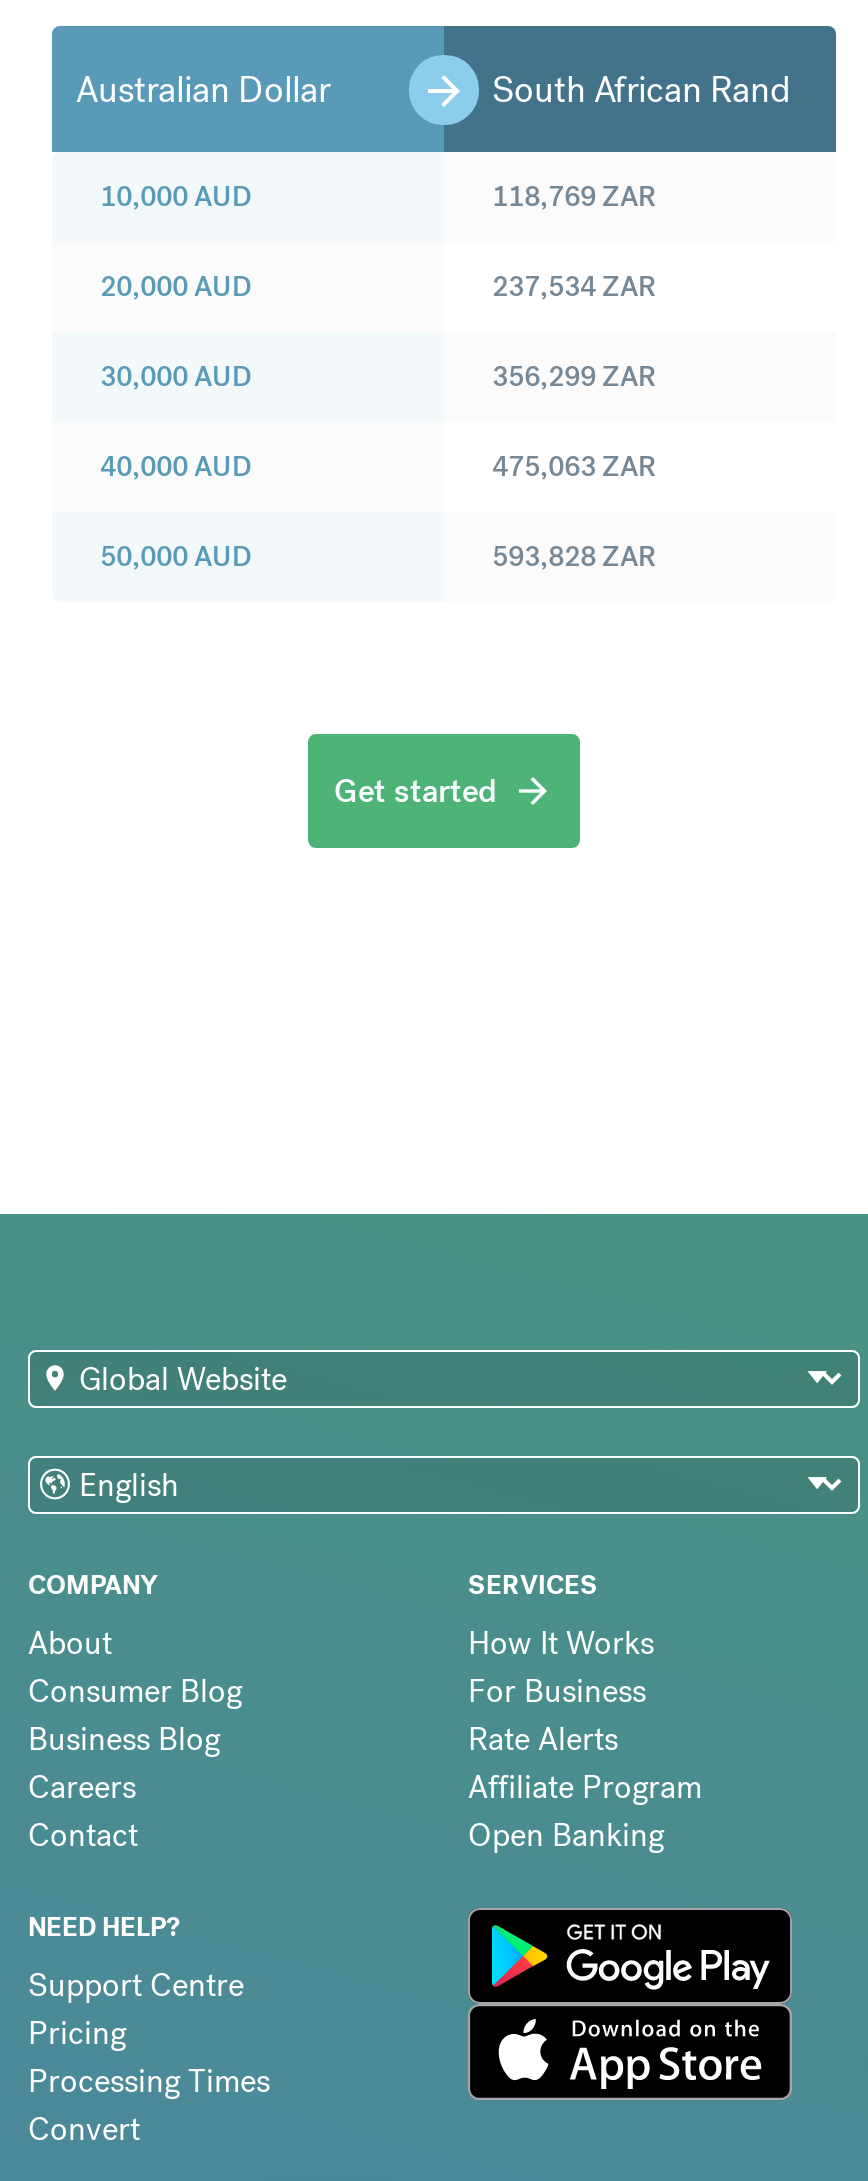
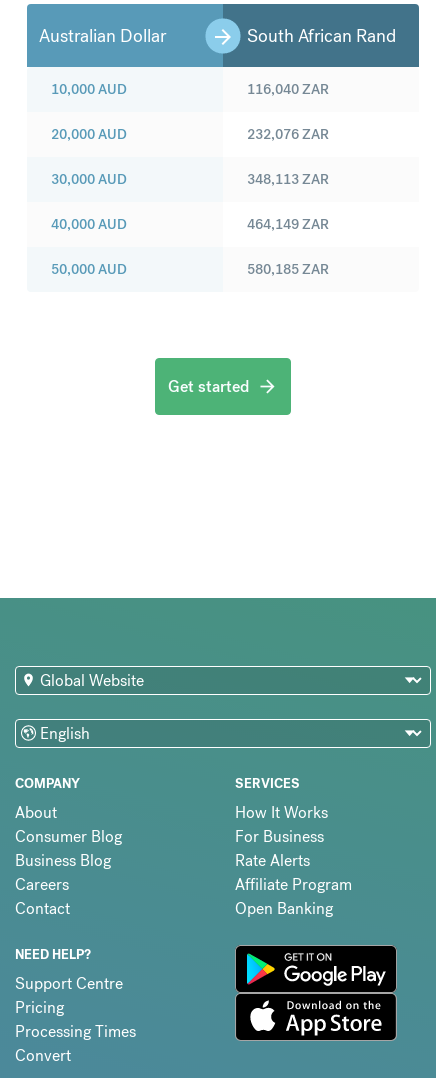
[492,178,656,214] 118,769 ZAR -> [247,80,329,98] 116,040 ZAR
[492,268,656,304] 237,534 ZAR -> [247,125,329,143] 232,076 ZAR
[492,358,656,394] 356,299 ZAR -> [247,170,329,188] 348,113 ZAR
[492,448,656,484] 475,063 ZAR -> [247,215,329,233] 464,149 ZAR
[492,538,656,574] 593,828 ZAR -> [247,260,329,278] 580,185 ZAR

